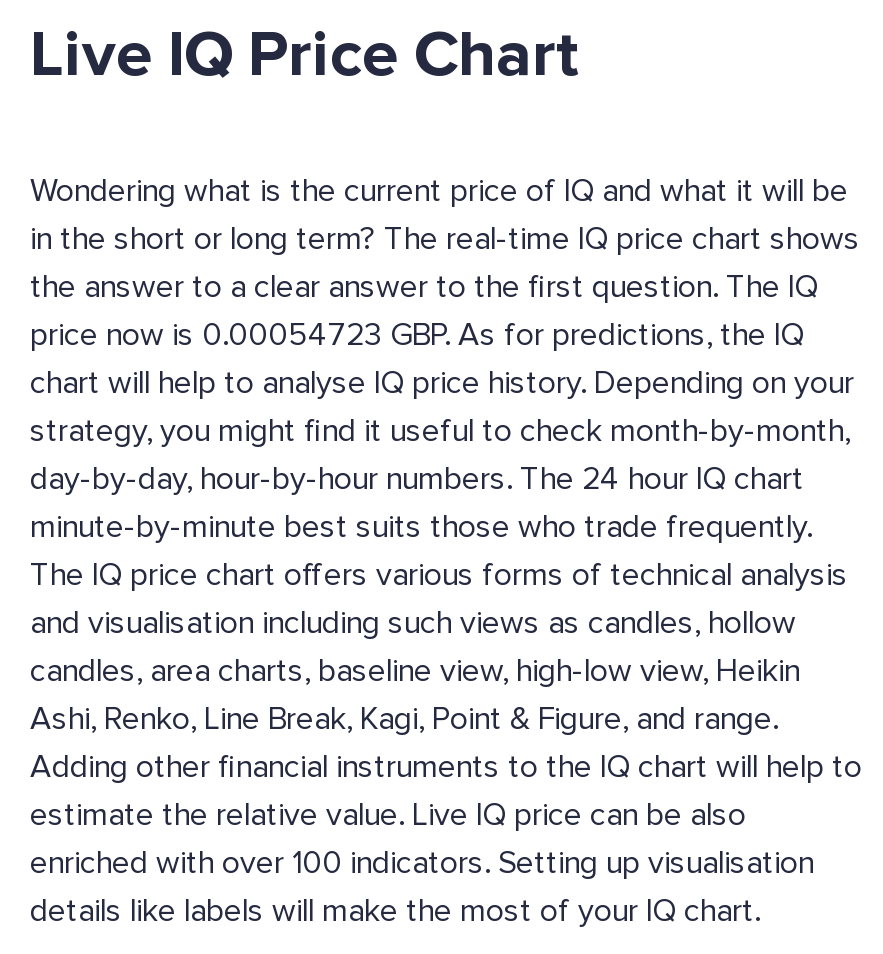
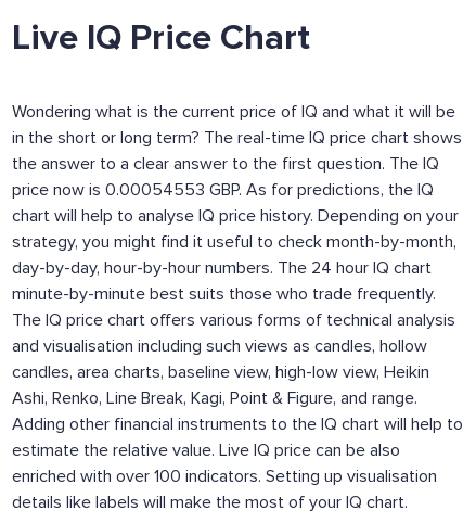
[30,315,804,355] price now is 0.00054723 GBP. As for predictions, the IQ -> [12,179,434,201] price now is 0.00054553 GBP. As for predictions, the IQ

